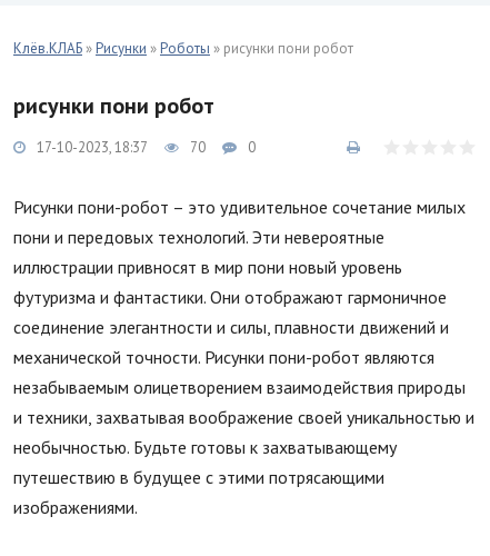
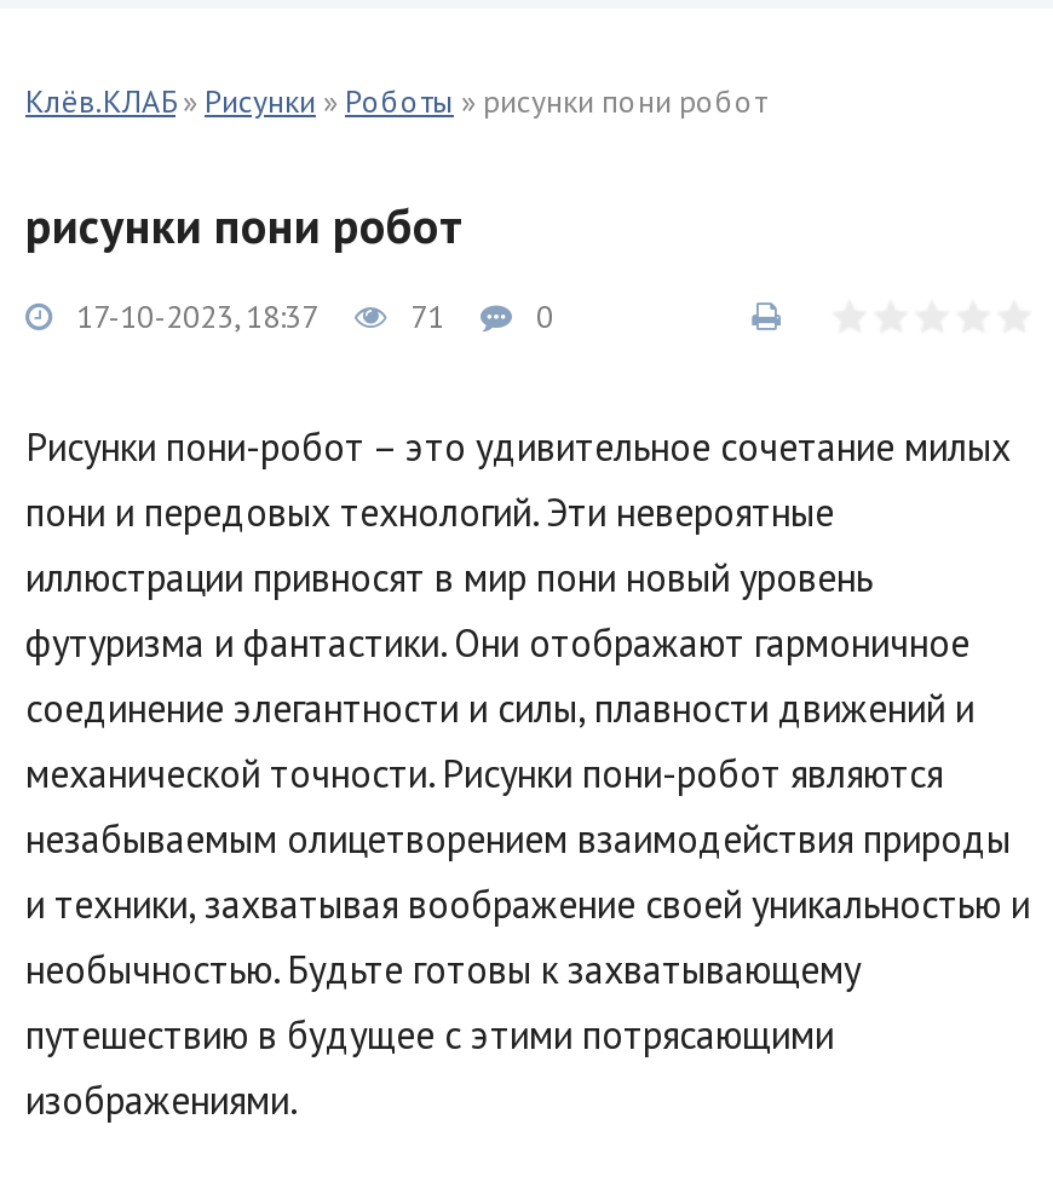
[190,138,206,157] 70 -> [410,296,444,338] 71

